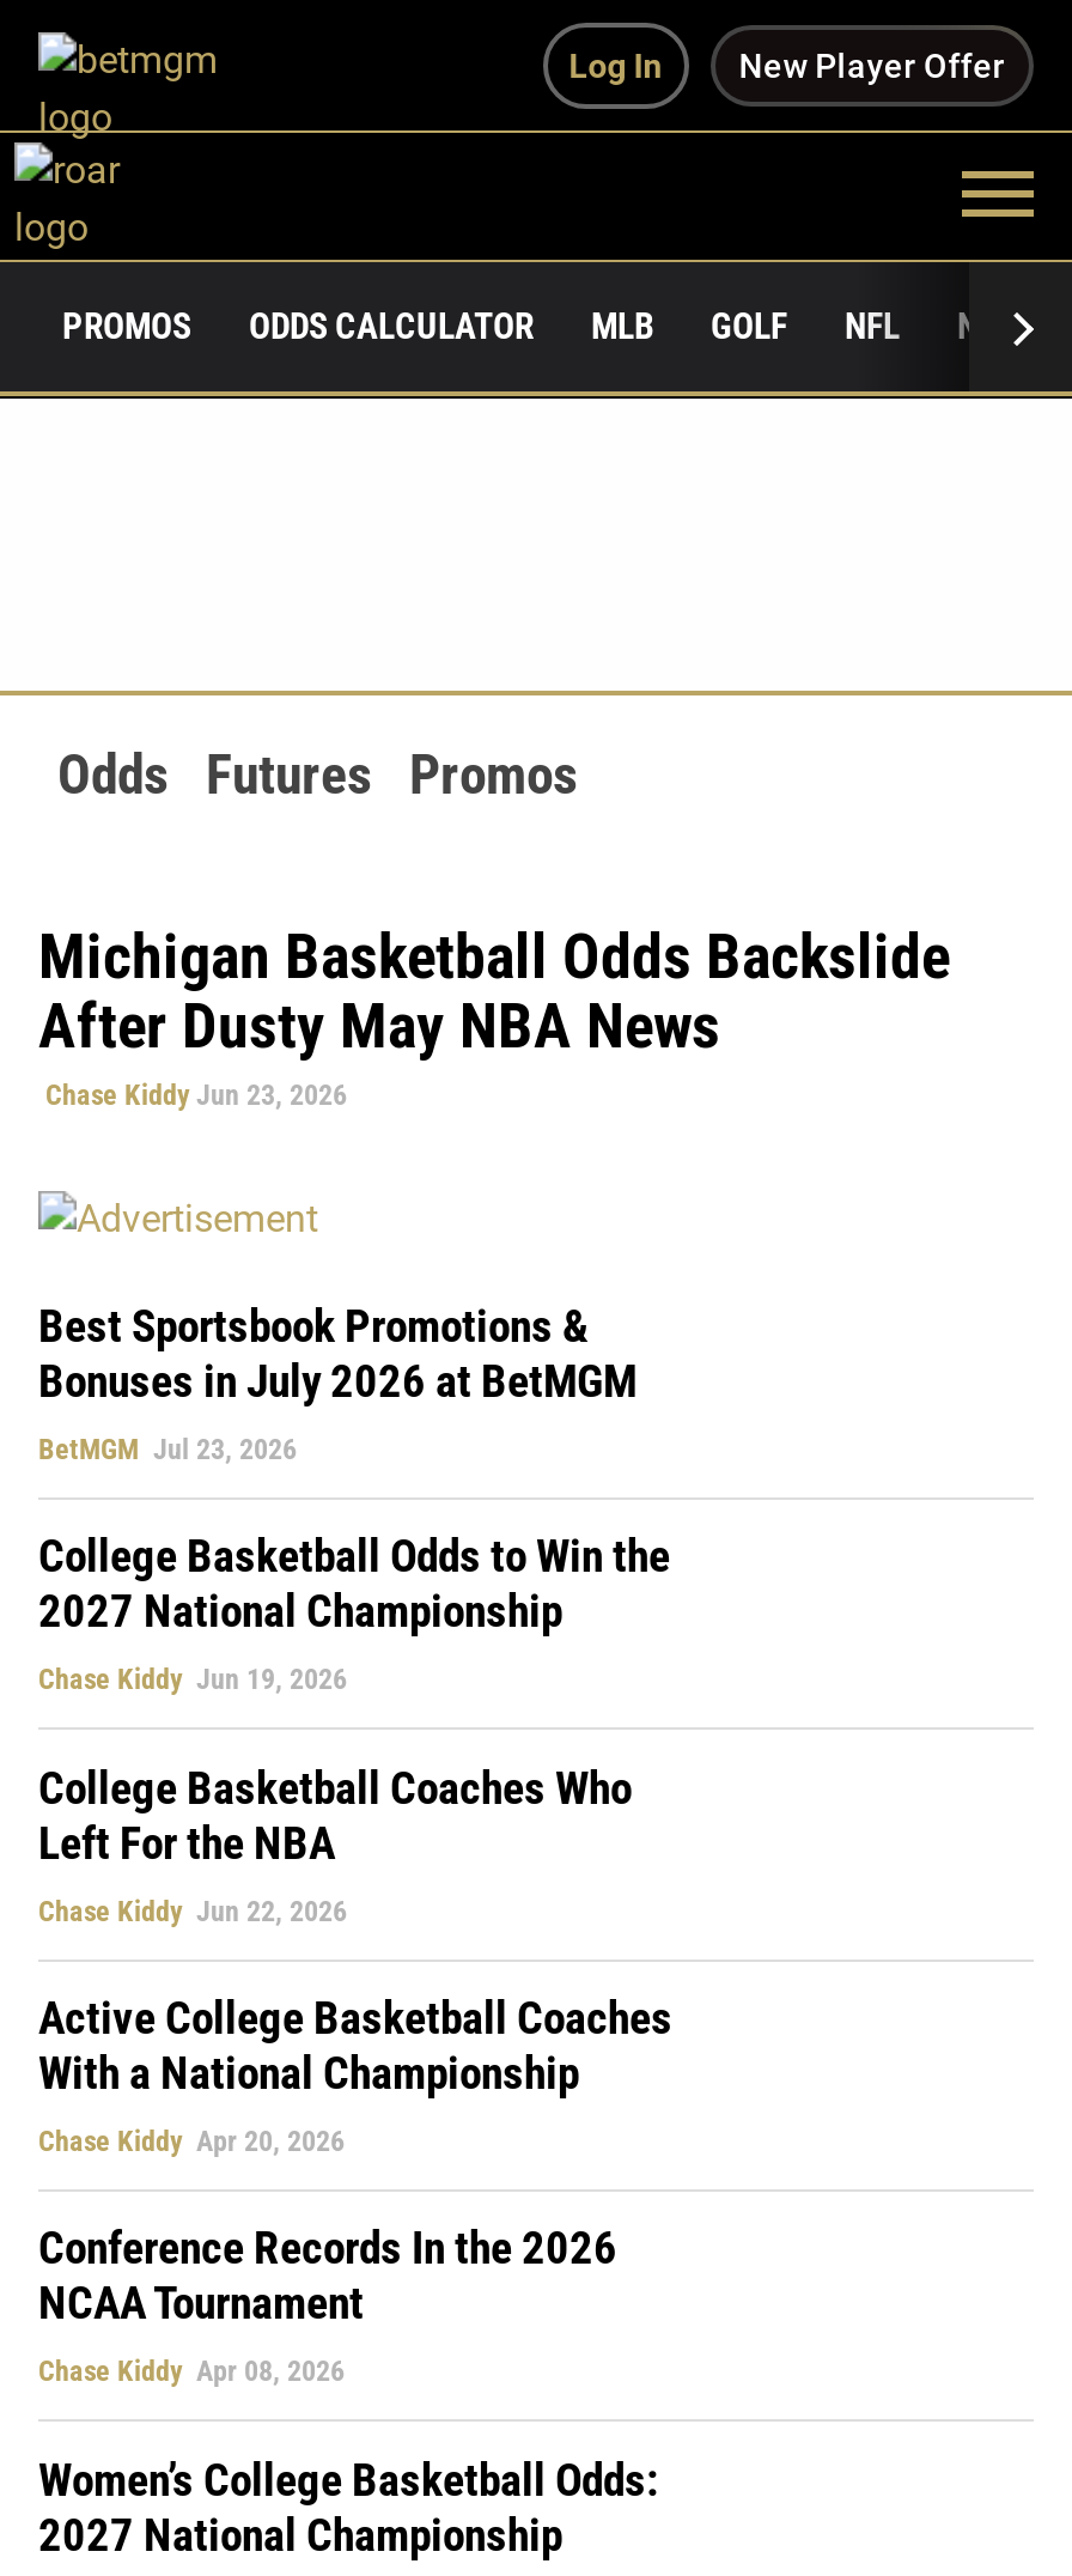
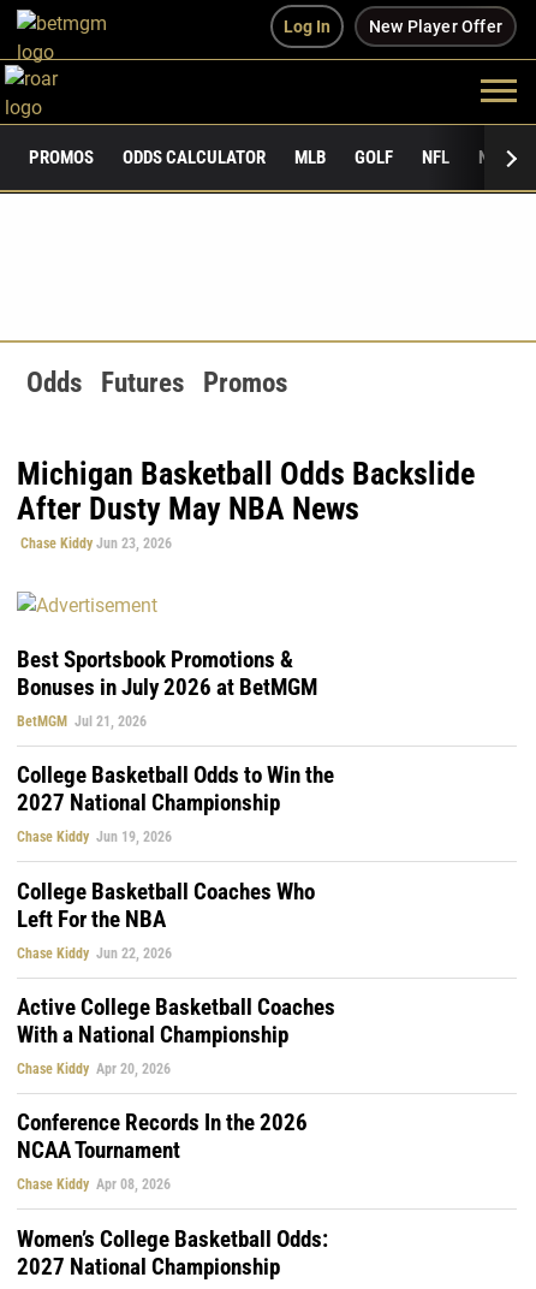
[38,1432,297,1466] BetMGM Jul 23, 2026 -> [17,713,147,730] BetMGM Jul 21, 2026

